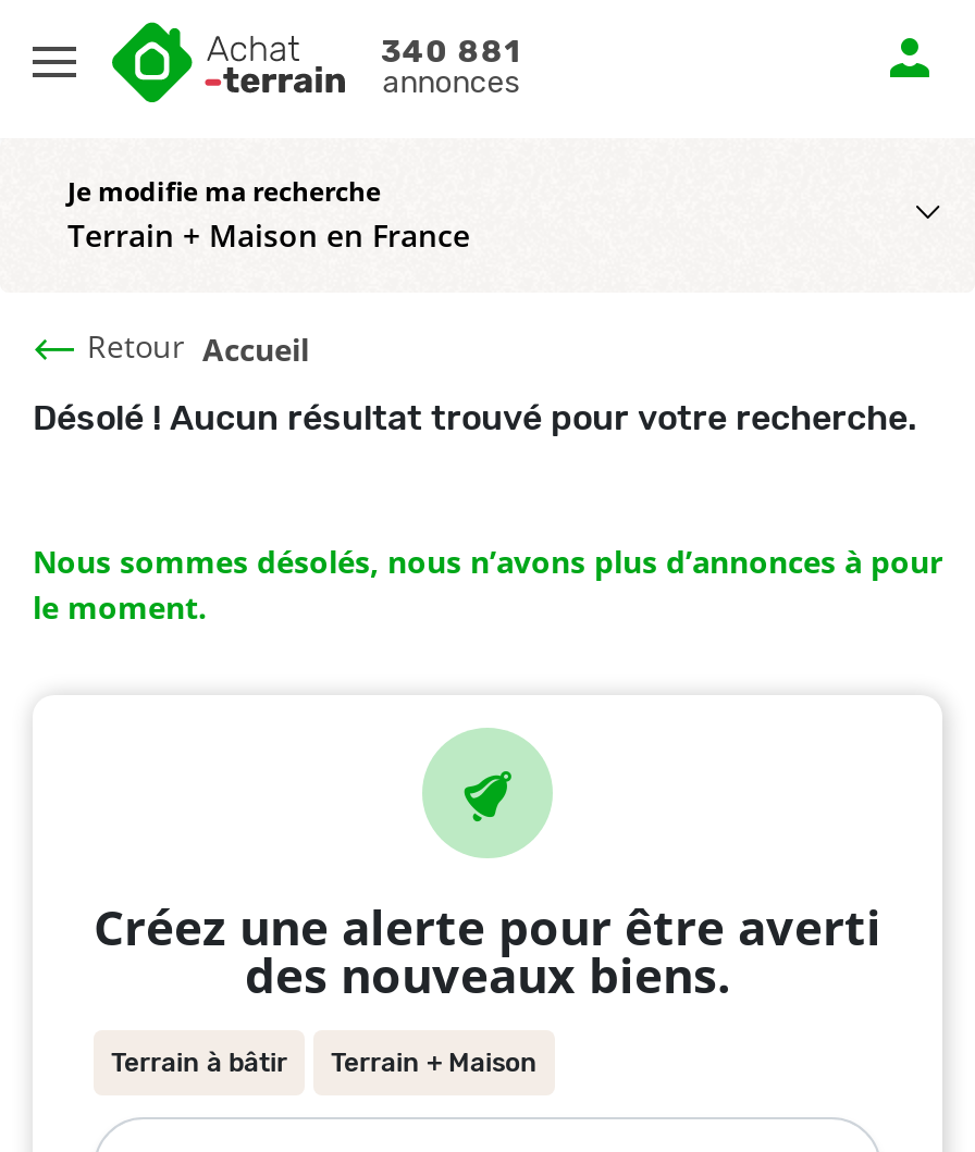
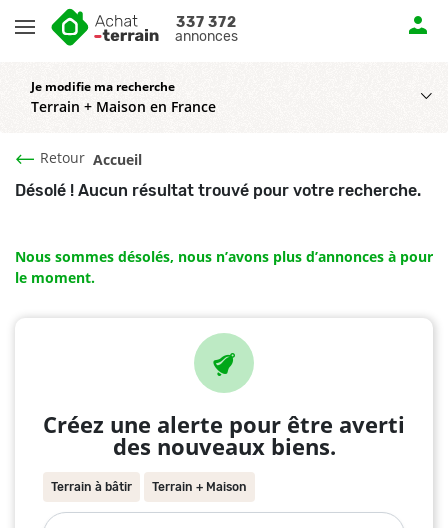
[381,33,521,70] 340 881 -> [176,13,237,30] 337 372

